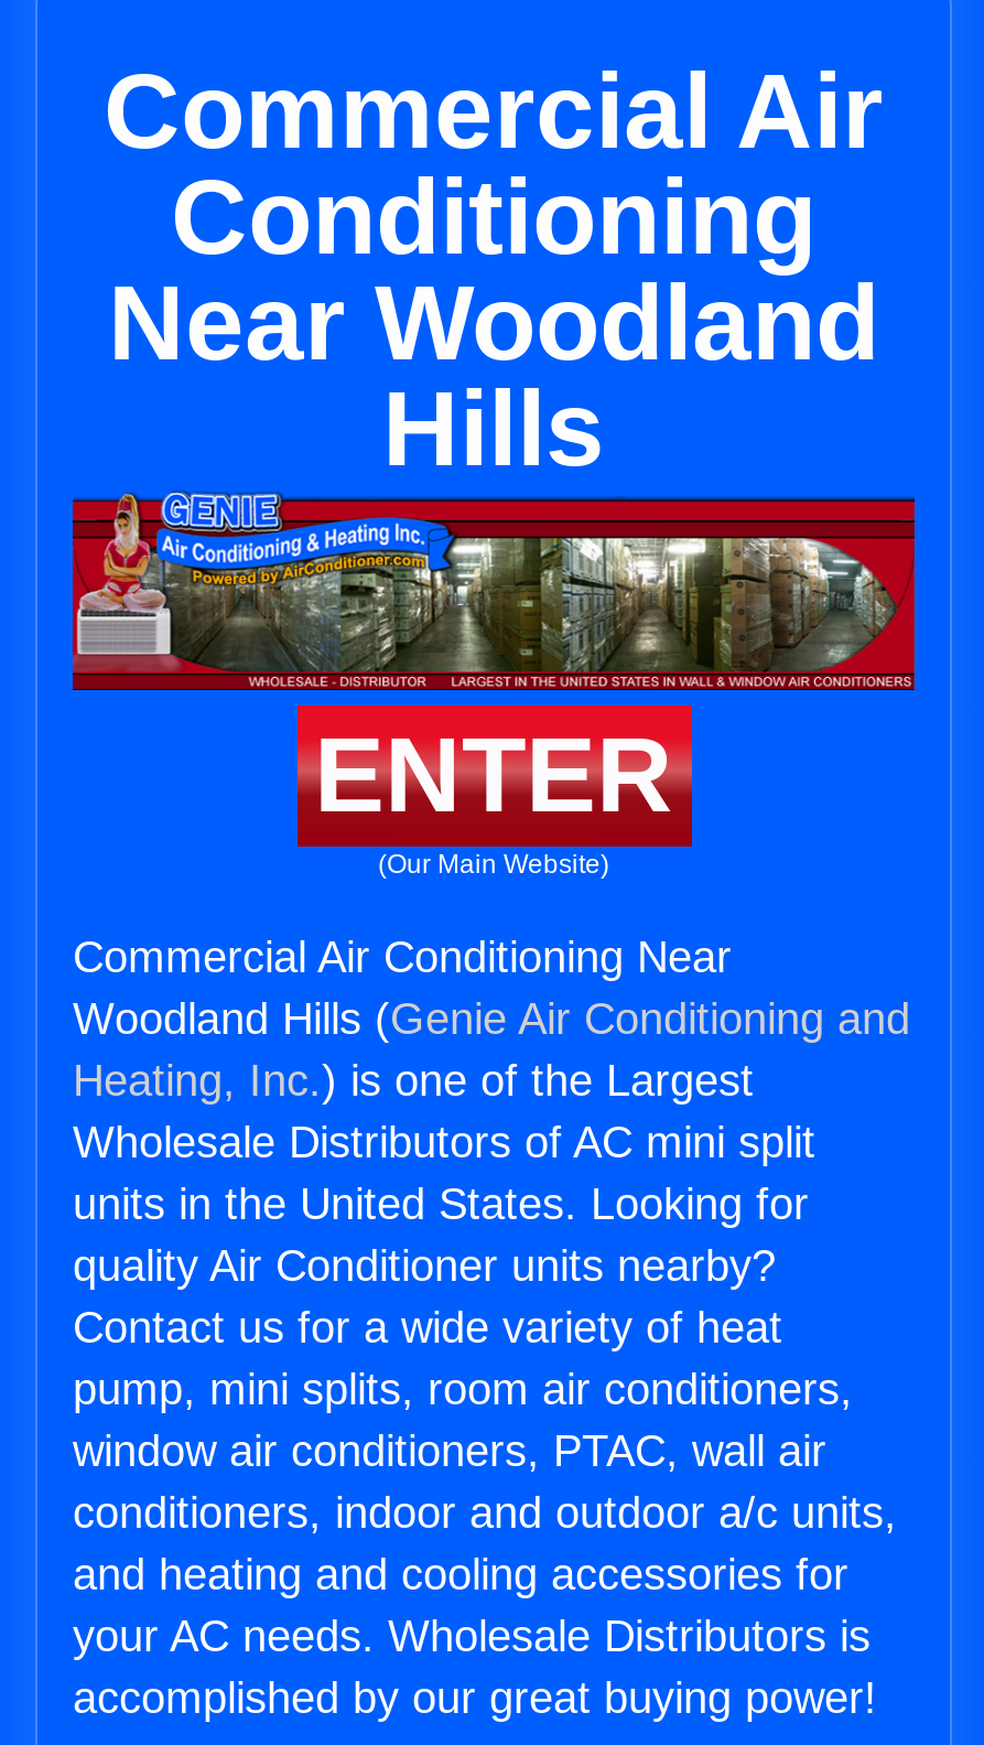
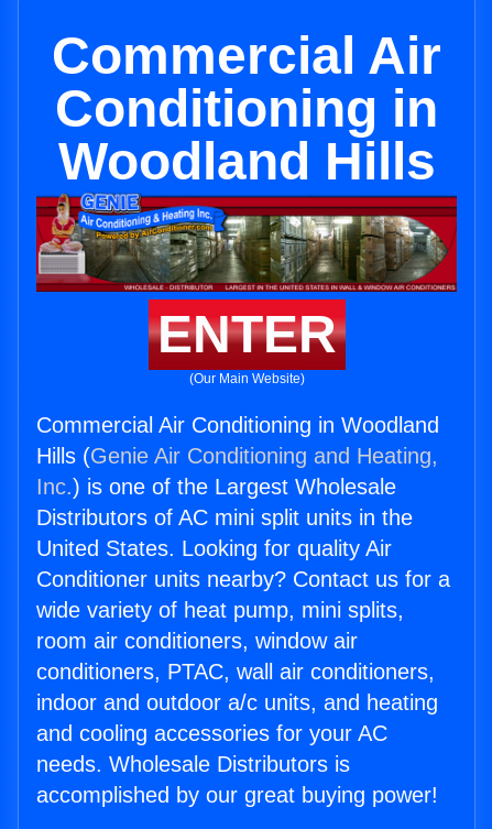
[108,159,879,487] Conditioning | Near Woodland | Hills -> [55,79,438,190] Conditioning in | Woodland Hills
[73,933,910,1660] Commercial Air Conditioning Near | Woodland Hills (Genie Air Conditioning and | Heating, Inc.) is one of the Largest | Wholesale Distributors of AC mini split | units in the United States. Looking for | quality Air Conditioner units nearby? | Contact us for a wide variety of heat | pump, mini splits, room air conditioners, | window air conditioners, PTAC, wall air | conditioners, indoor and outdoor a/c units, | and heating and cooling accessories for | your AC needs. Wholesale Distributors is -> [36,413,450,776] Commercial Air Conditioning in Woodland | Hills (Genie Air Conditioning and Heating, | Inc.) is one of the Largest Wholesale | Distributors of AC mini split units in the | United States. Looking for quality Air | Conditioner units nearby? Contact us for a | wide variety of heat pump, mini splits, | room air conditioners, window air | conditioners, PTAC, wall air conditioners, | indoor and outdoor a/c units, and heating | and cooling accessories for your AC | needs. Wholesale Distributors is

